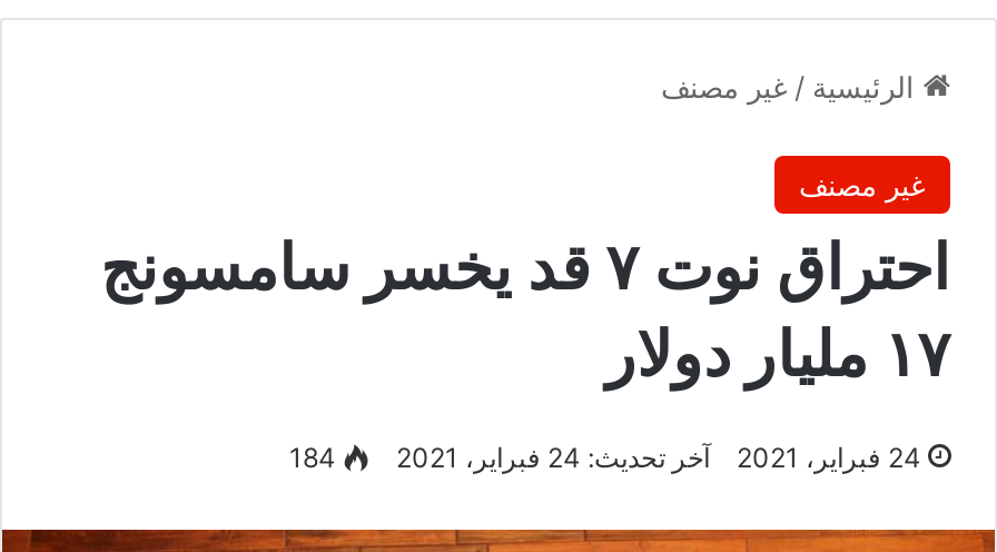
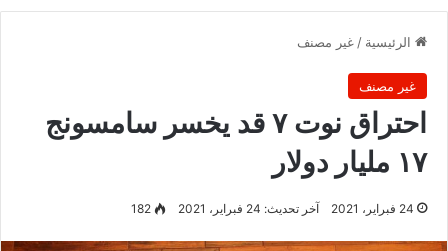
[289,441,336,475] 184 -> [131,201,151,216] 182

